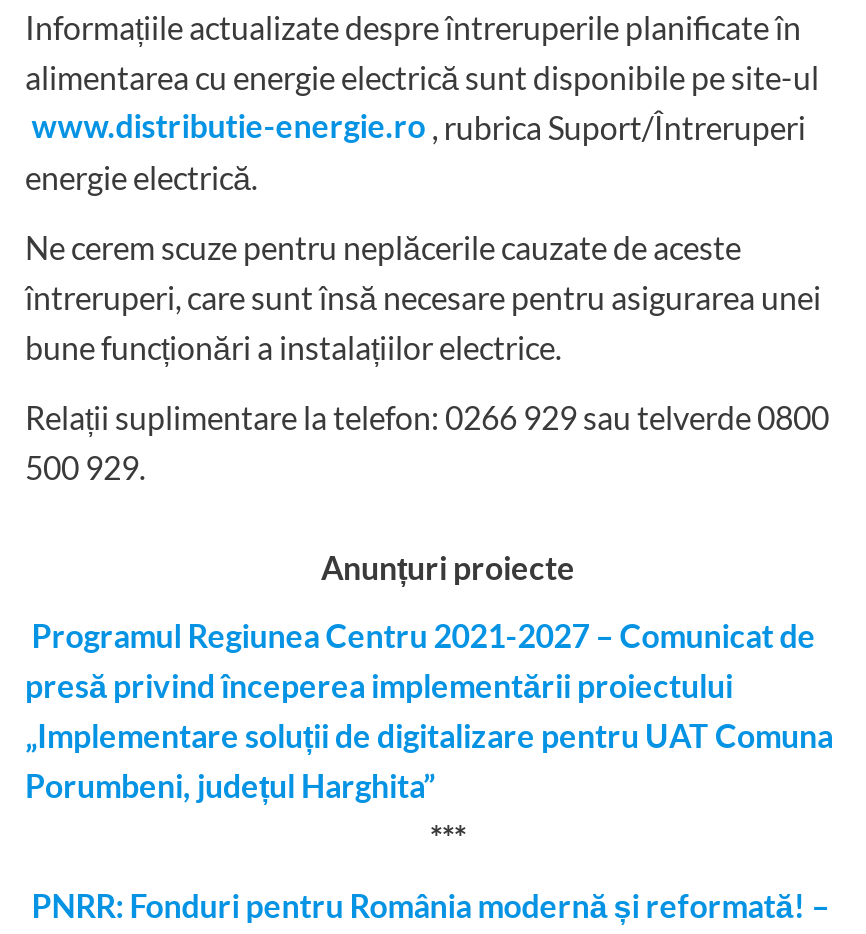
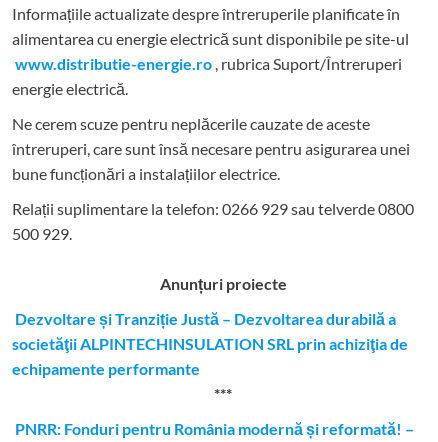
[25,618,833,806] Programul Regiunea Centru 2021-2027 – Comunicat de | presă privind începerea implementării proiectului | „Implementare soluții de digitalizare pentru UAT Comuna | Porumbeni, județul Harghita” -> [11,309,407,378] Dezvoltare și Tranziție Justă – Dezvoltarea durabilă a | societăţii ALPINTECHINSULATION SRL prin achiziţia de | echipamente performante

